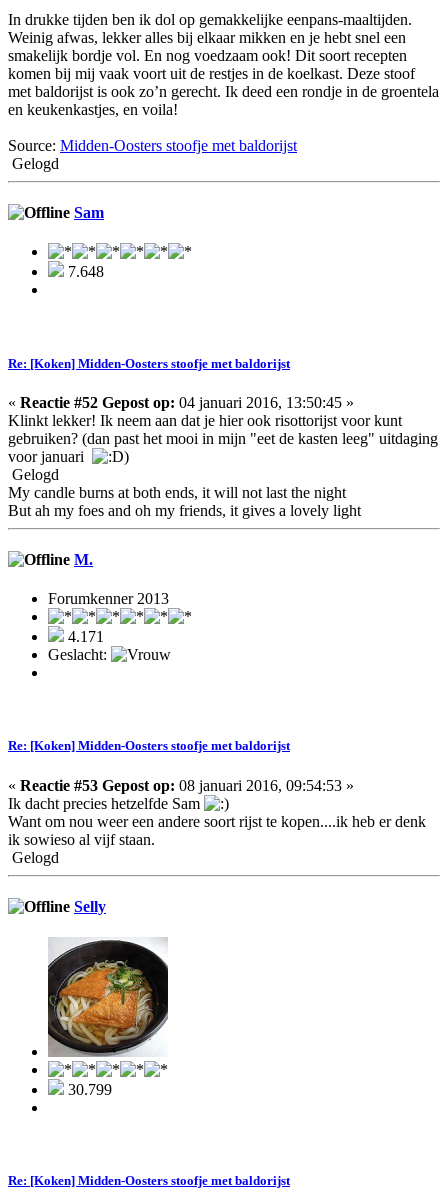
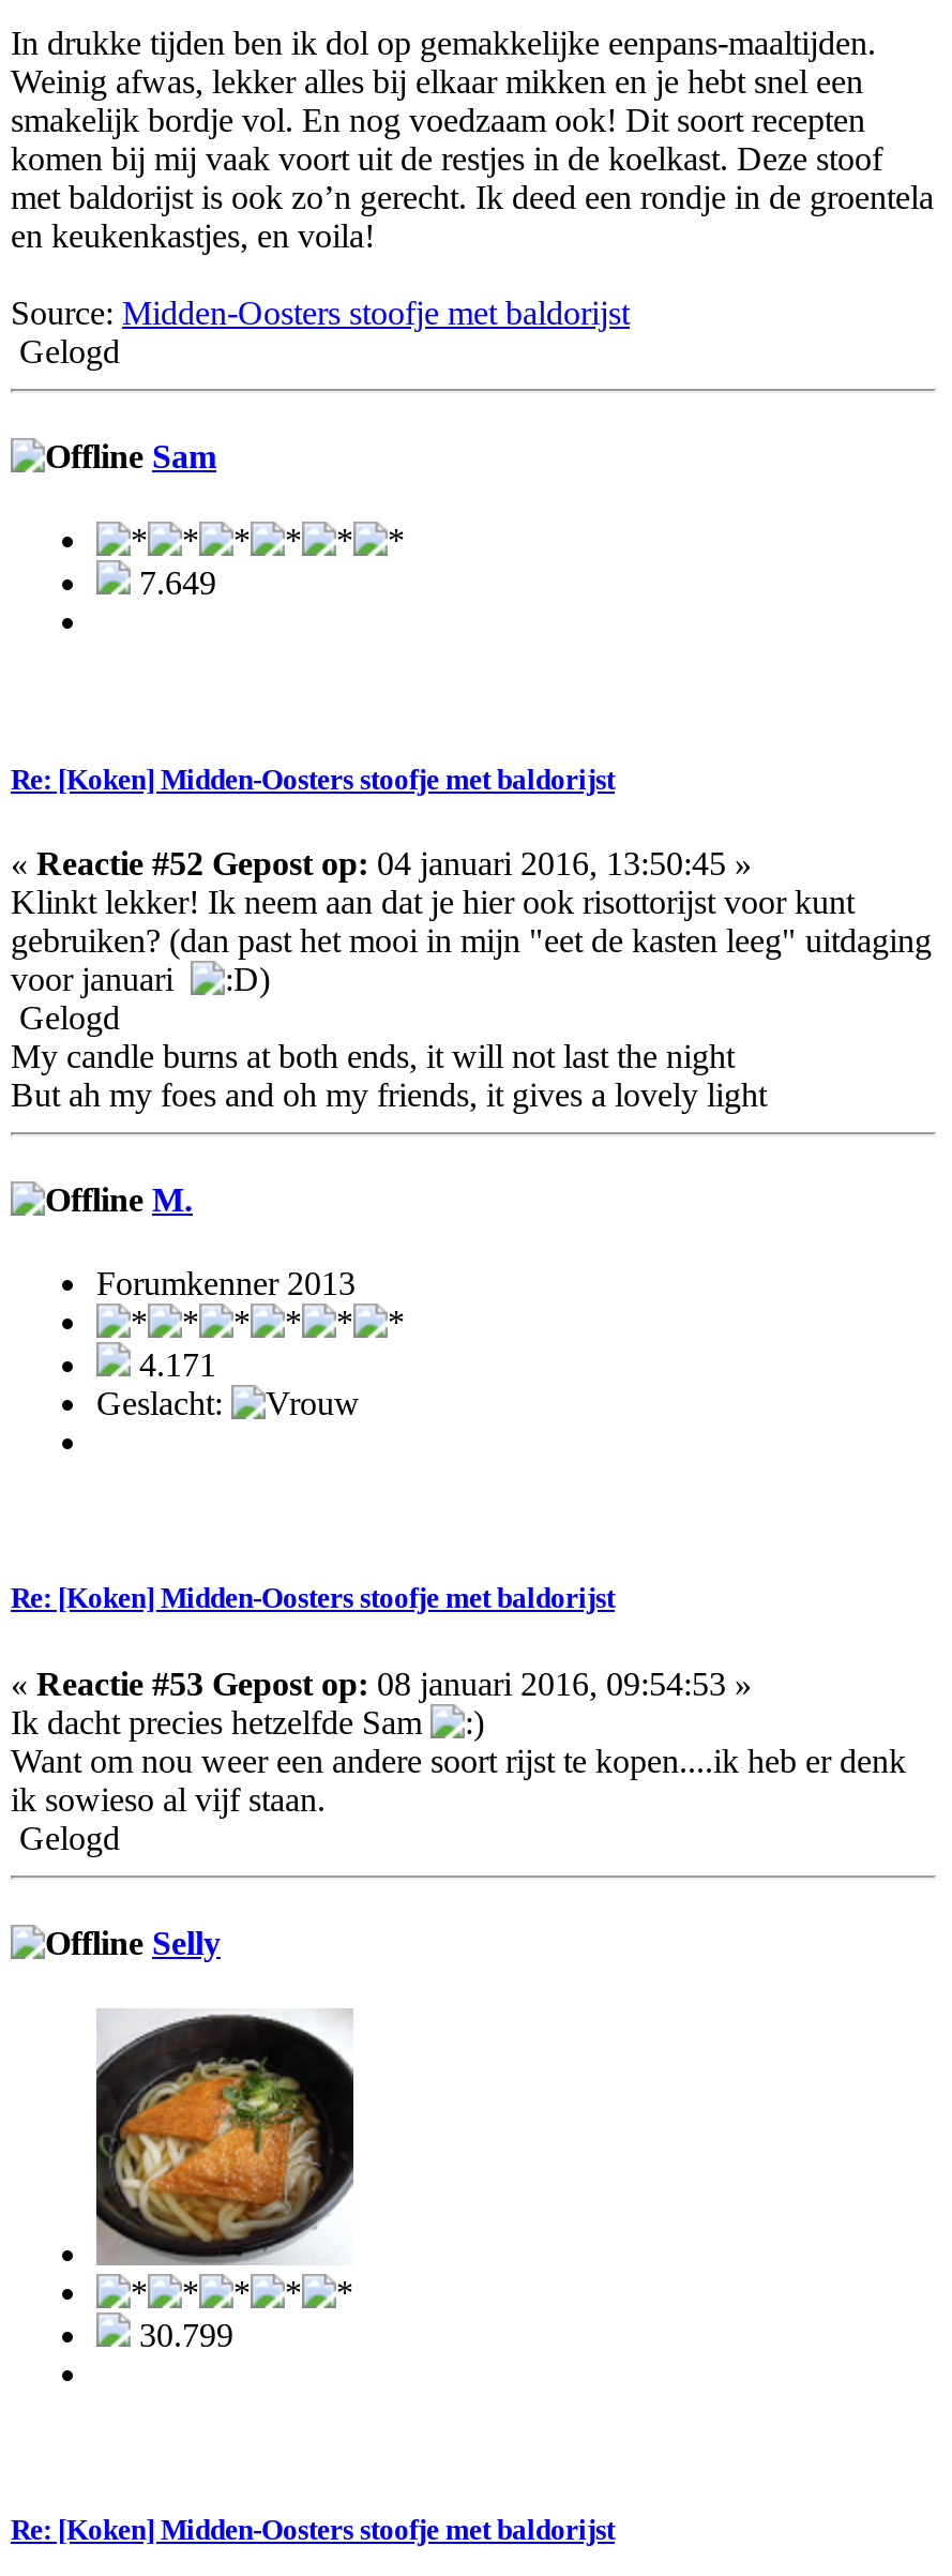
[64,263,104,280] 7.648 -> [131,565,216,602] 7.649

